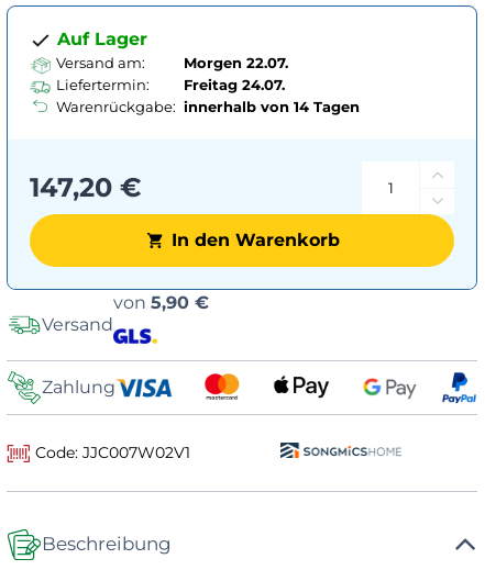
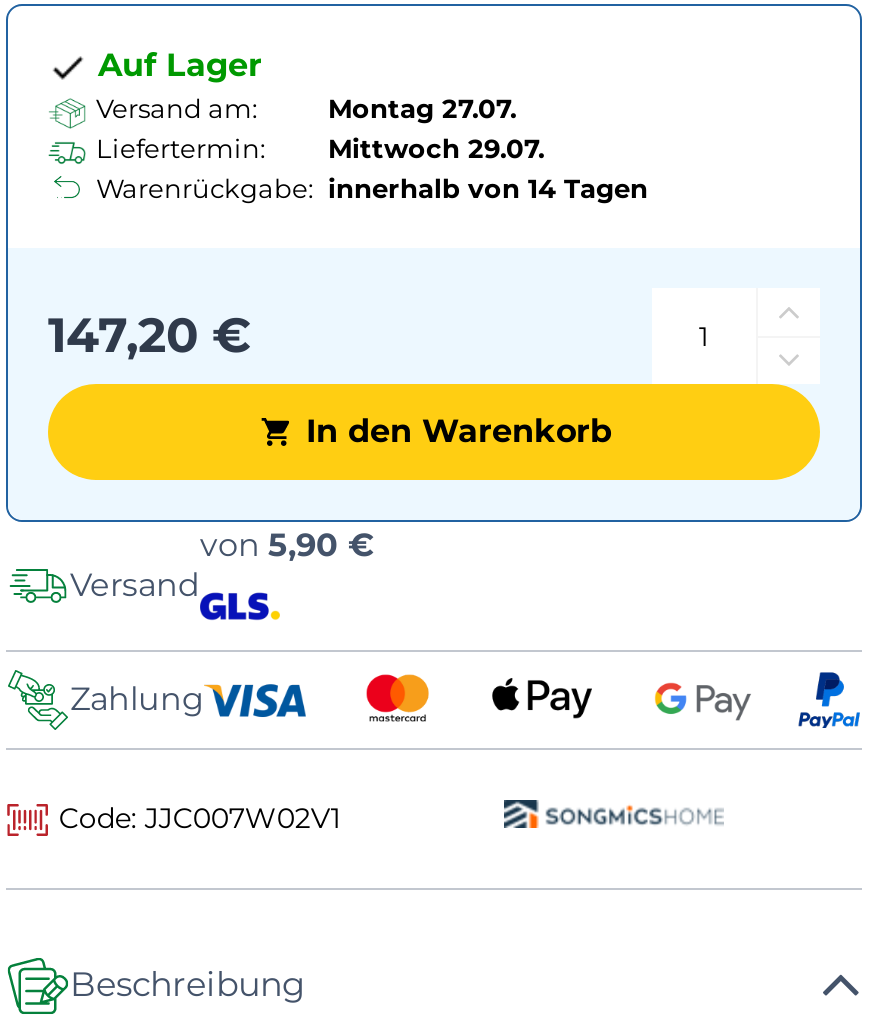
[184,53,288,71] Morgen 22.07. -> [328,91,516,123] Montag 27.07.
[56,75,285,93] Liefertermin: Freitag 24.07. -> [96,131,544,163] Liefertermin: Mittwoch 29.07.

